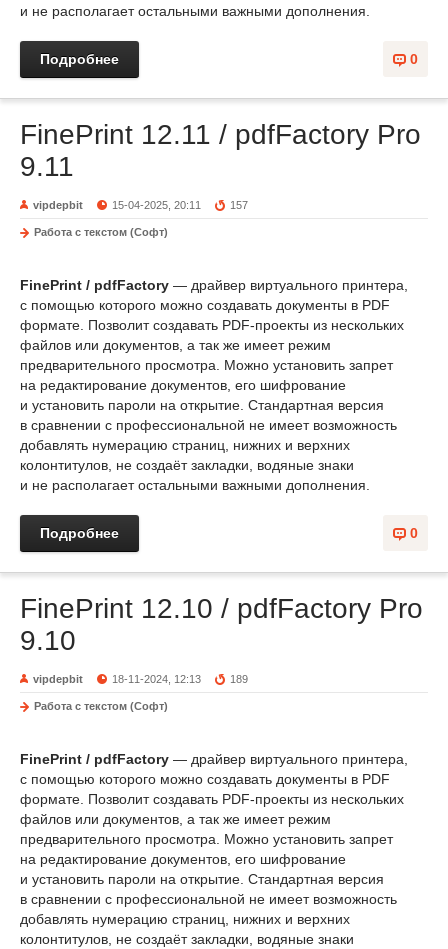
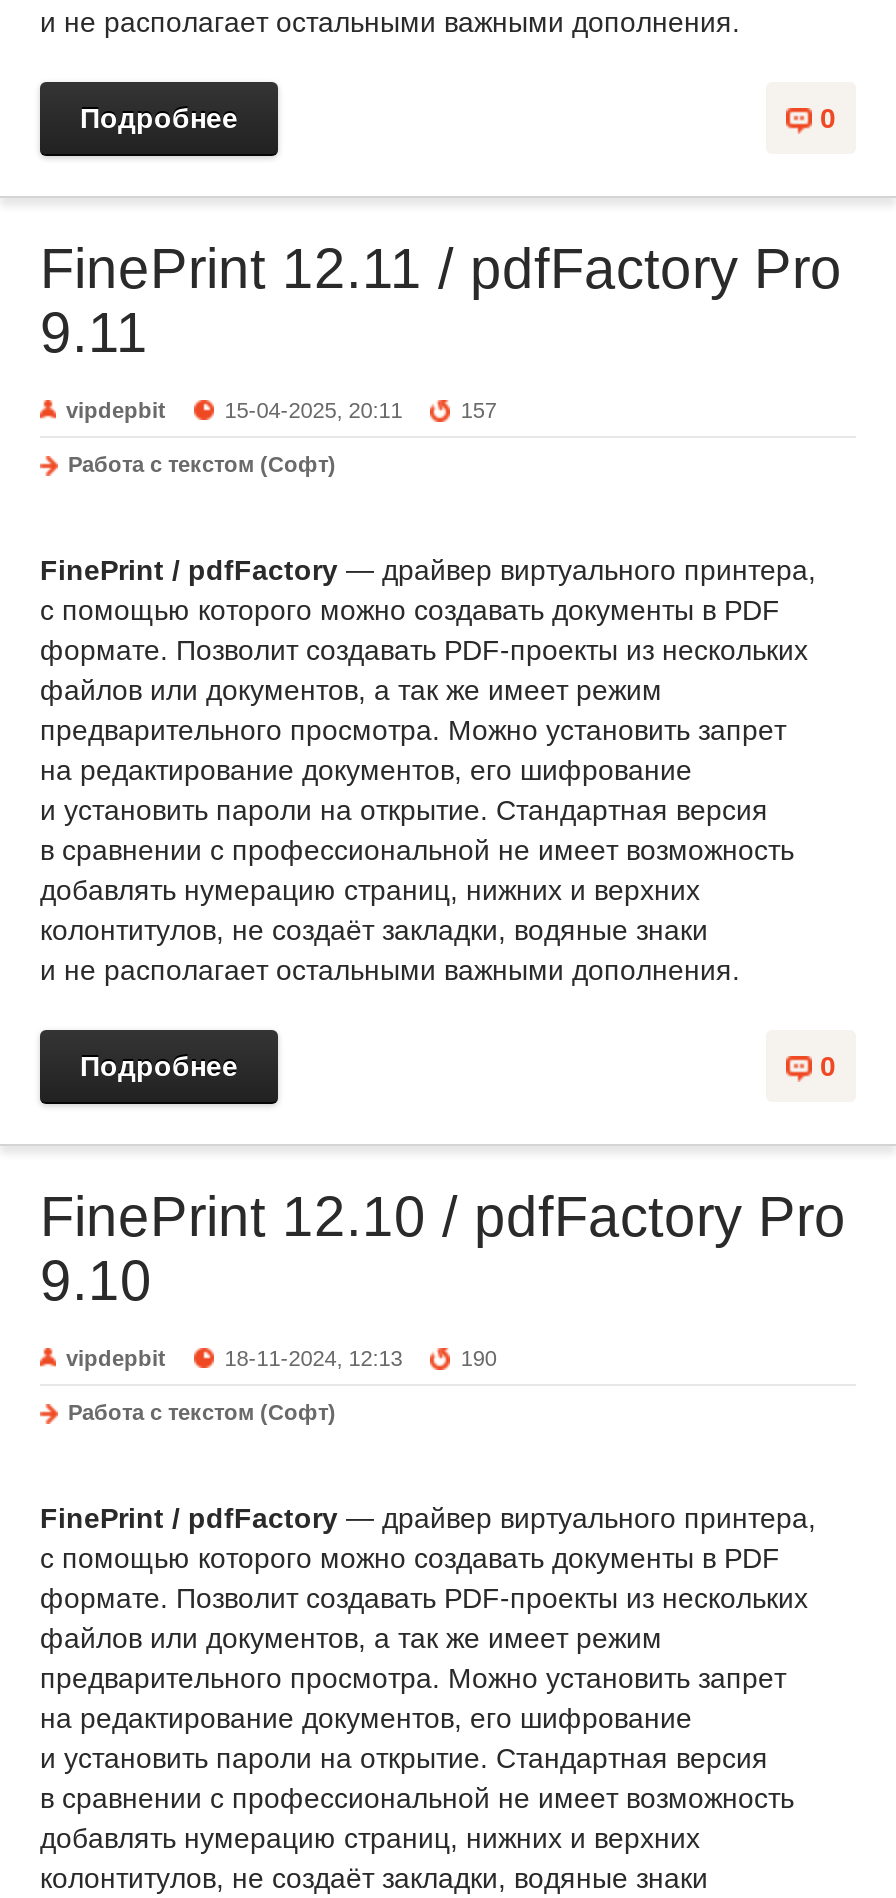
[230,673,248,685] 189 -> [461,1346,497,1370] 190

